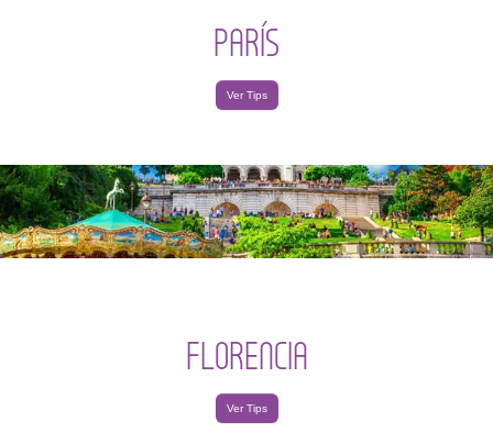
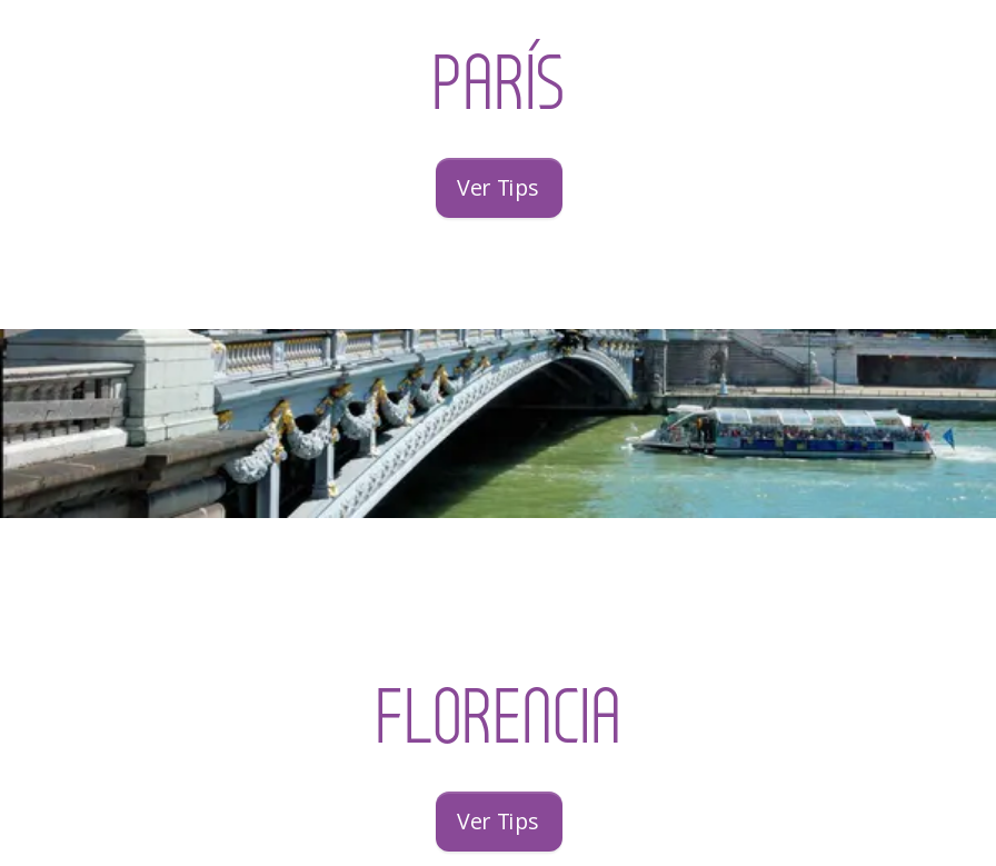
[3,164,490,259] [image] -> [7,327,989,520] [image]

